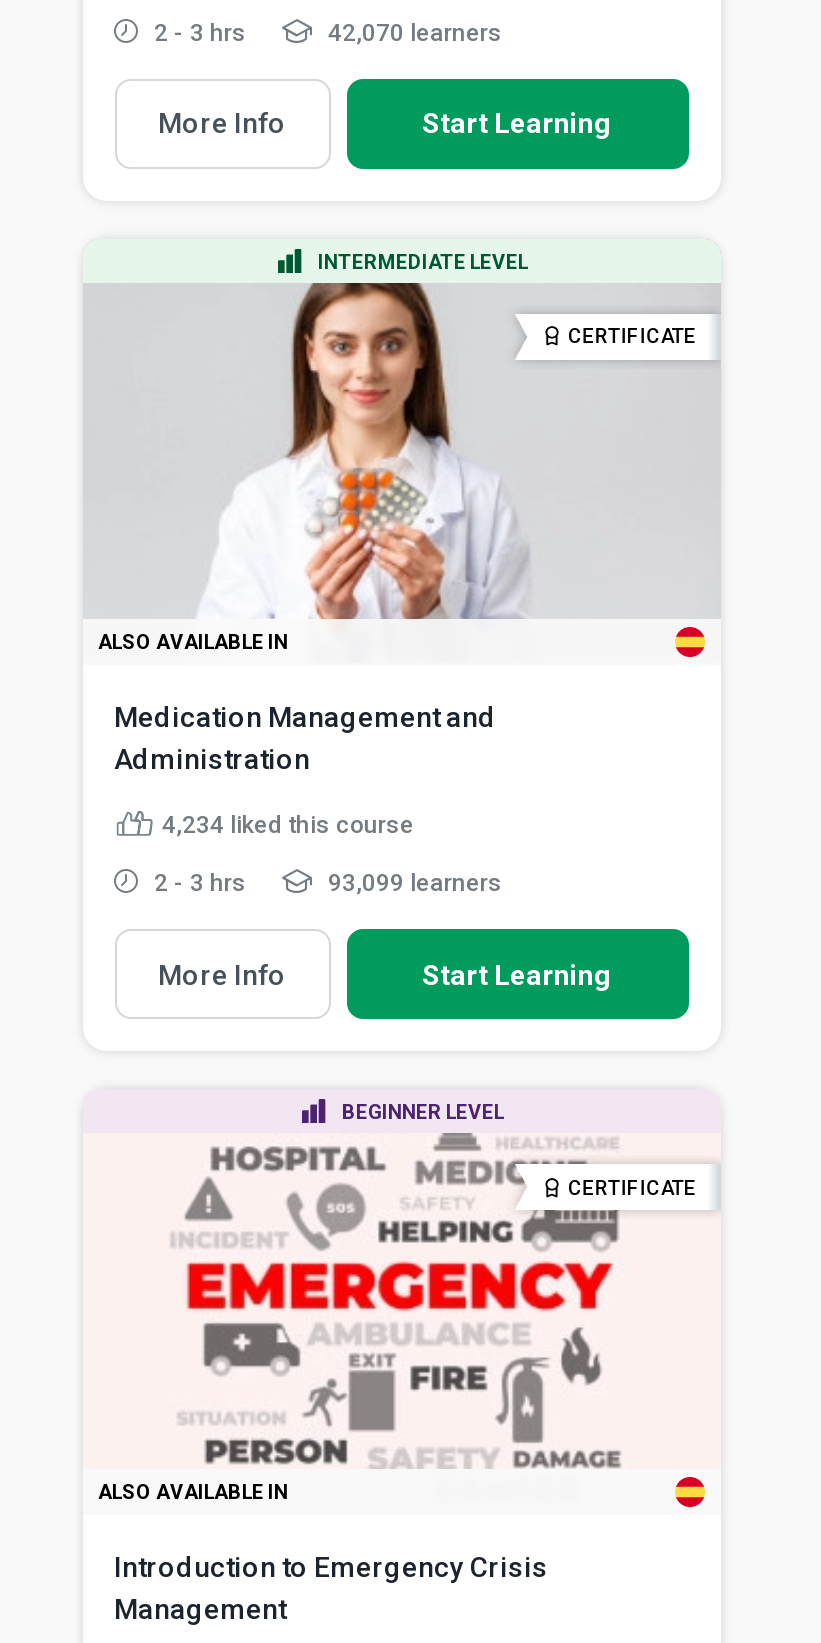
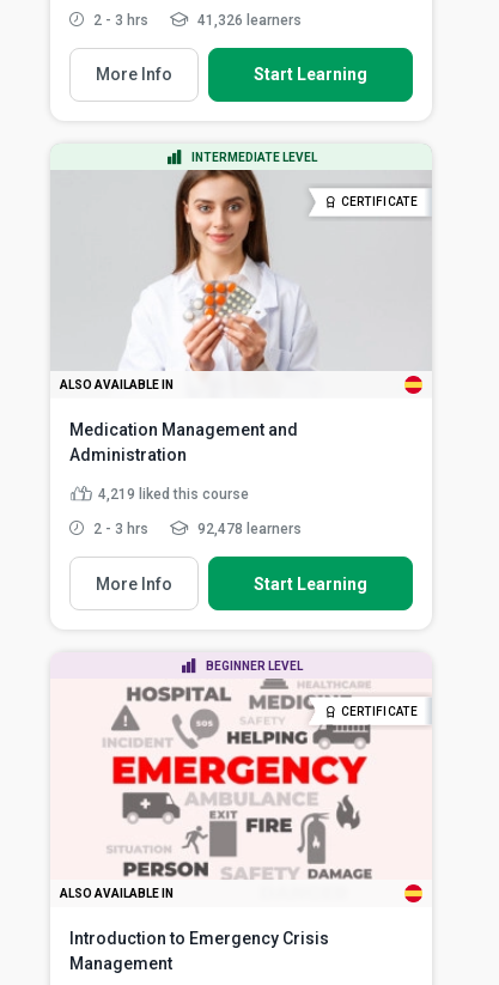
[322,18,502,46] 42,070 learners -> [193,11,301,28] 41,326 learners
[162,811,414,839] 4,234 liked this course -> [98,486,248,503] 4,219 liked this course
[322,869,502,897] 93,099 learners -> [193,521,301,537] 92,478 learners

